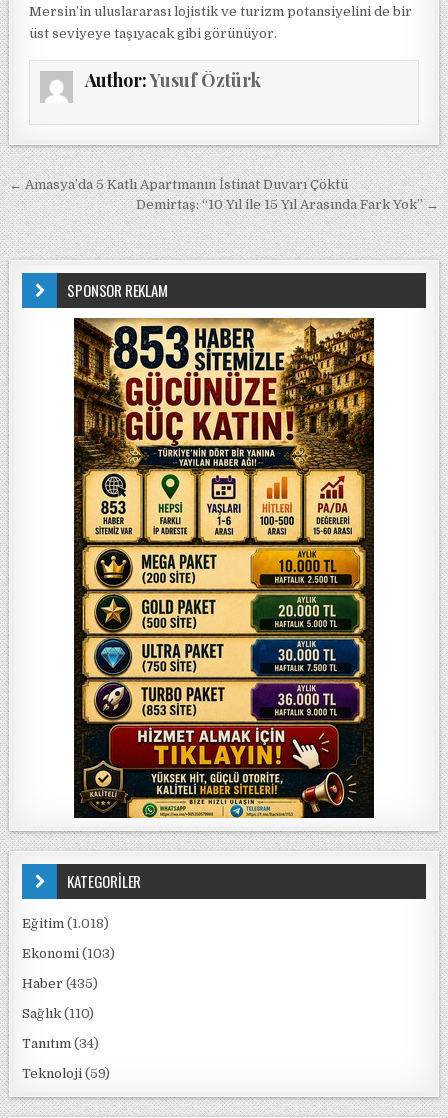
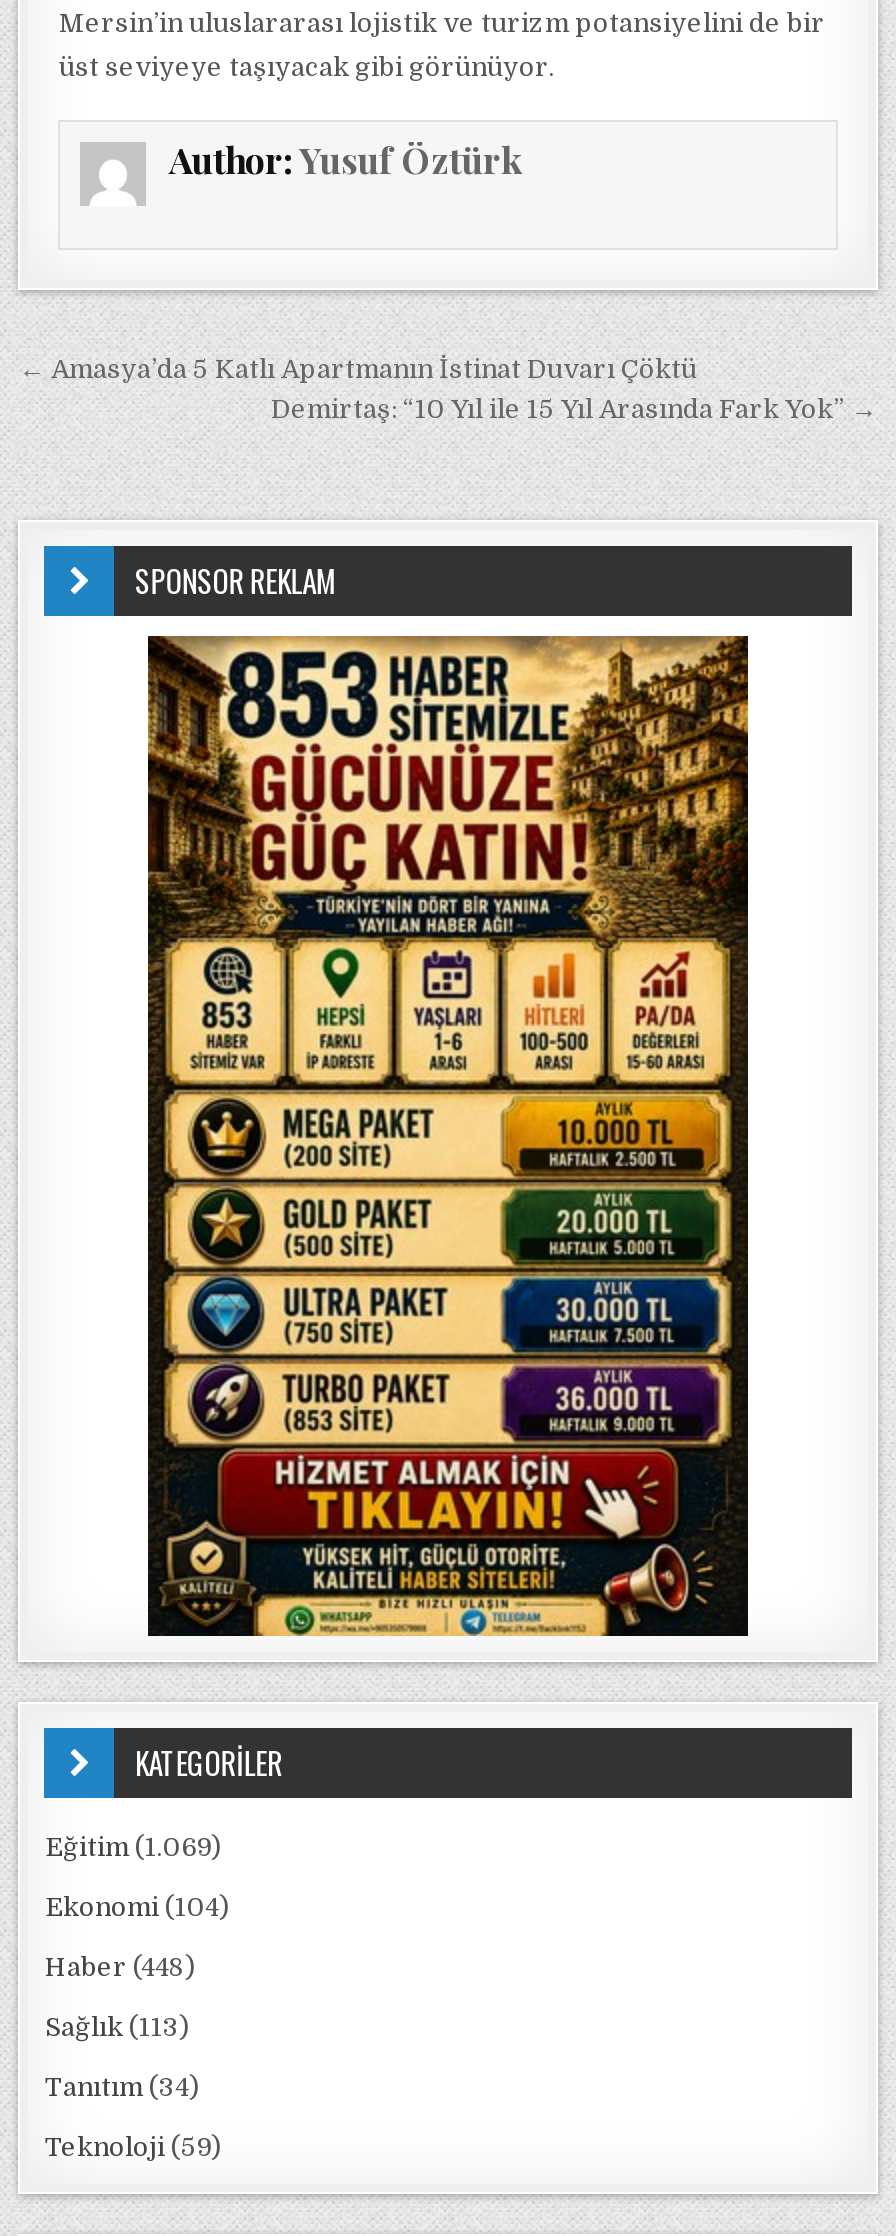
[22,916,109,931] Eğitim (1.018) -> [45,1832,221,1862] Eğitim (1.069)
[22,946,115,961] Ekonomi (103) -> [45,1892,229,1922] Ekonomi (104)
[22,976,98,991] Haber (435) -> [45,1952,195,1982] Haber (448)
[22,1006,94,1021] Sağlık (110) -> [45,2012,189,2042] Sağlık (113)

